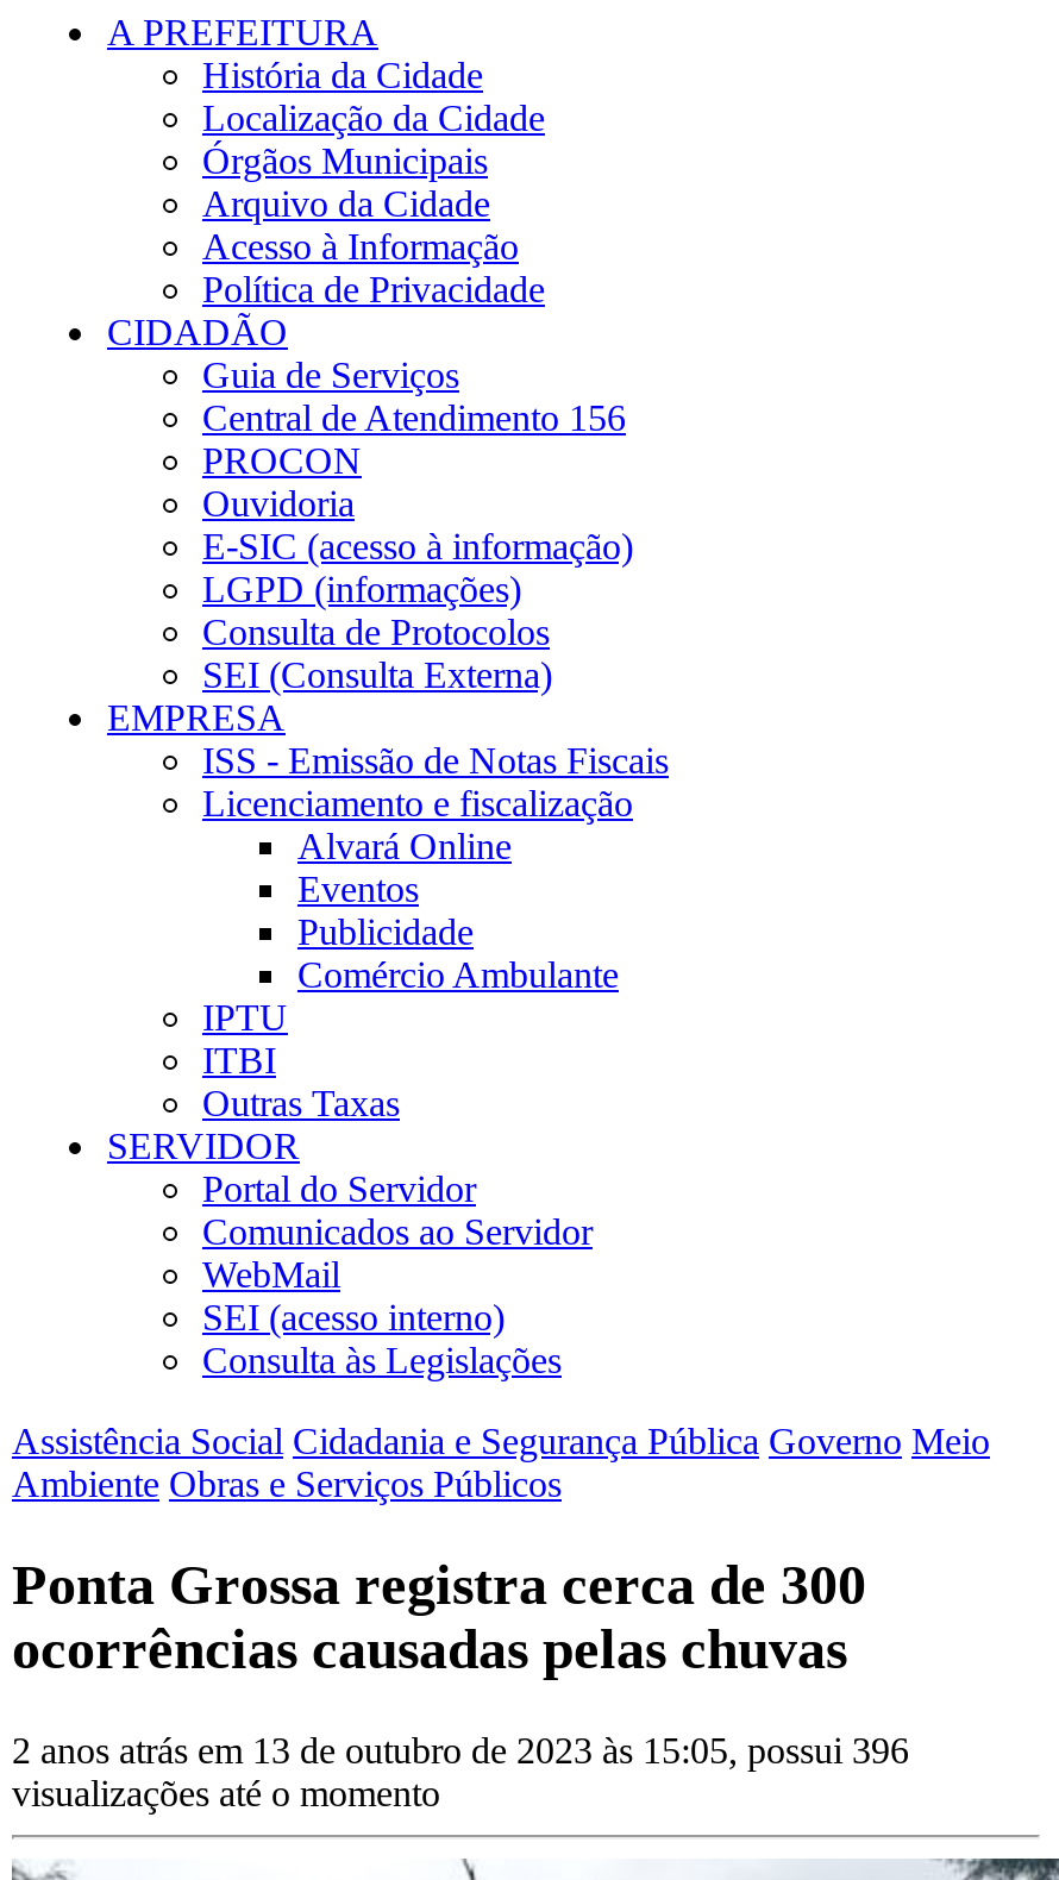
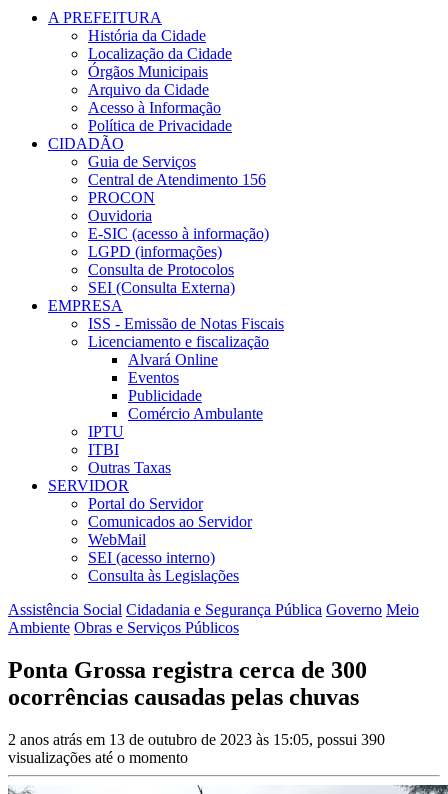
[12,1730,909,1770] 2 anos atrás em 13 de outubro de 2023 às 15:05, possui 396 -> [8,731,385,748] 2 anos atrás em 13 de outubro de 2023 às 15:05, possui 390

